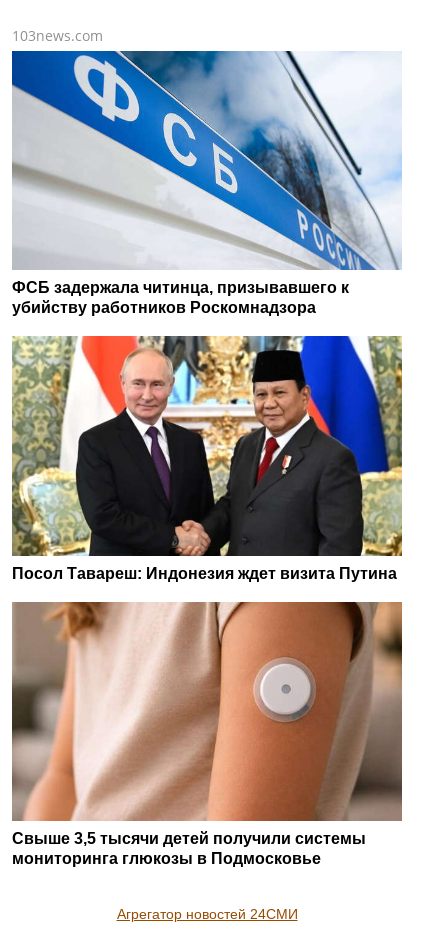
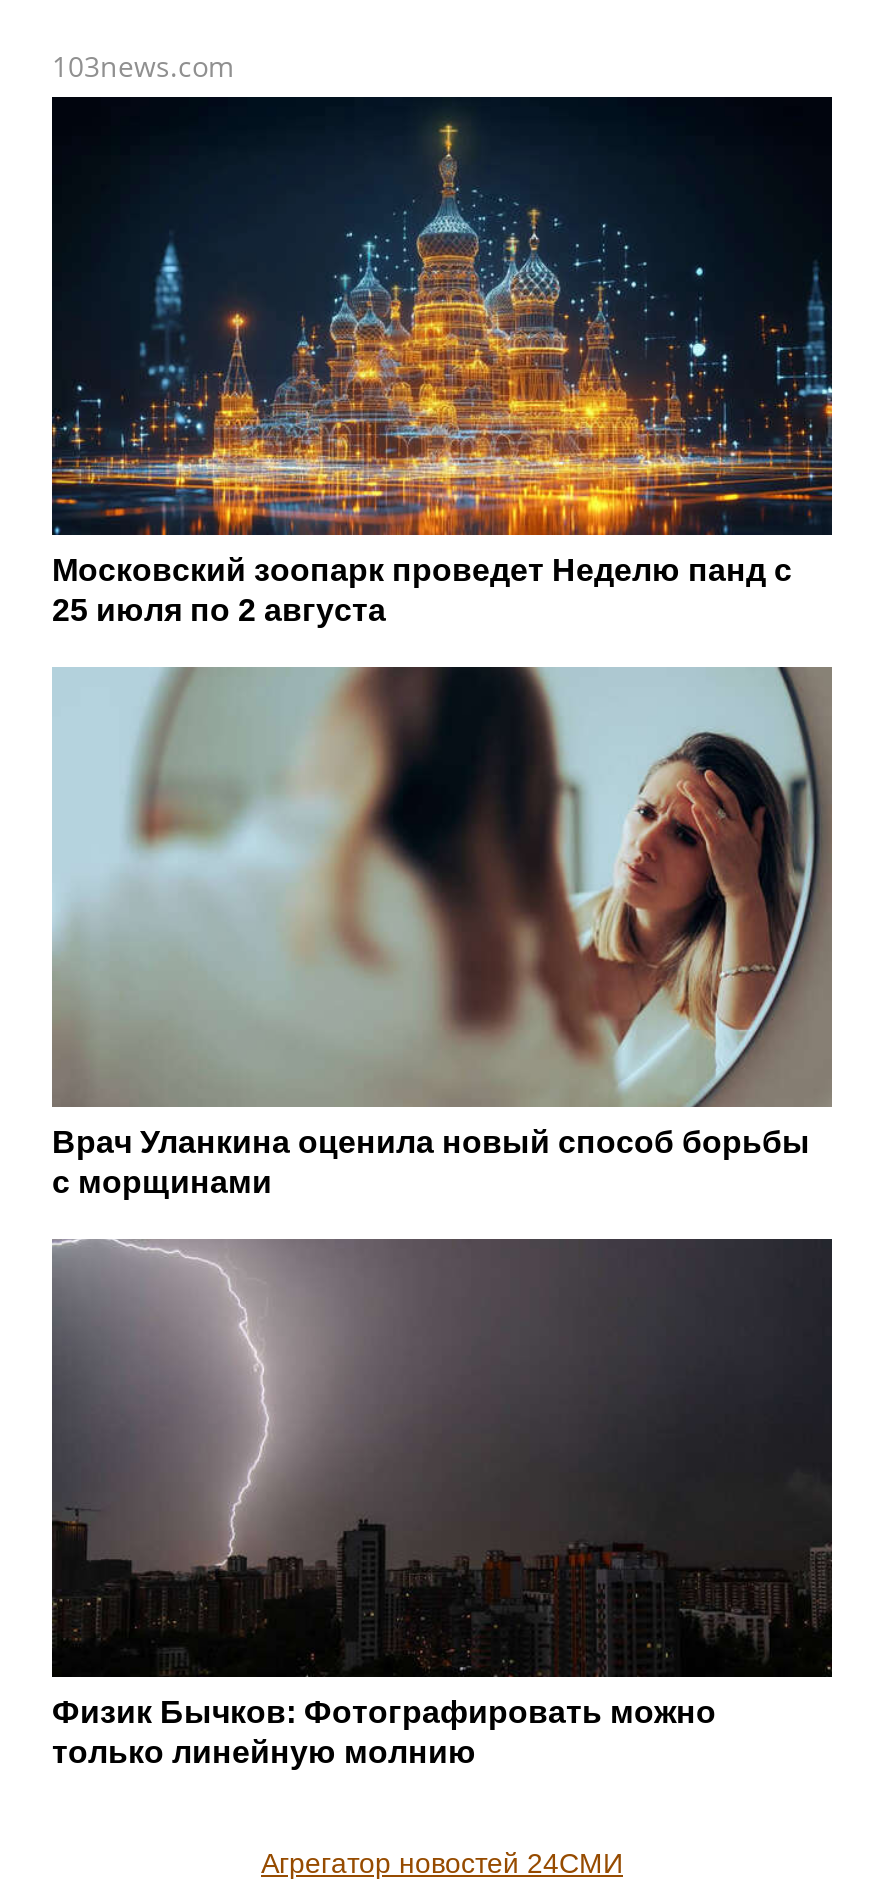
[11,50,402,316] [image] | ФСБ задержала читинца, призывавшего к | убийству работников Роскомнадзора -> [50,95,834,628] [image] | Московский зоопарк проведет Неделю панд с | 25 июля по 2 августа
[12,335,403,582] [image] | Посол Тавареш: Индонезия ждет визита Путина -> [52,667,832,1198] [image] | Врач Уланкина оценила новый способ борьбы | с морщинами
[12,601,403,867] [image] | Свыше 3,5 тысячи детей получили системы | мониторинга глюкозы в Подмосковье -> [52,1237,834,1769] [image] | Физик Бычков: Фотографировать можно | только линейную молнию

